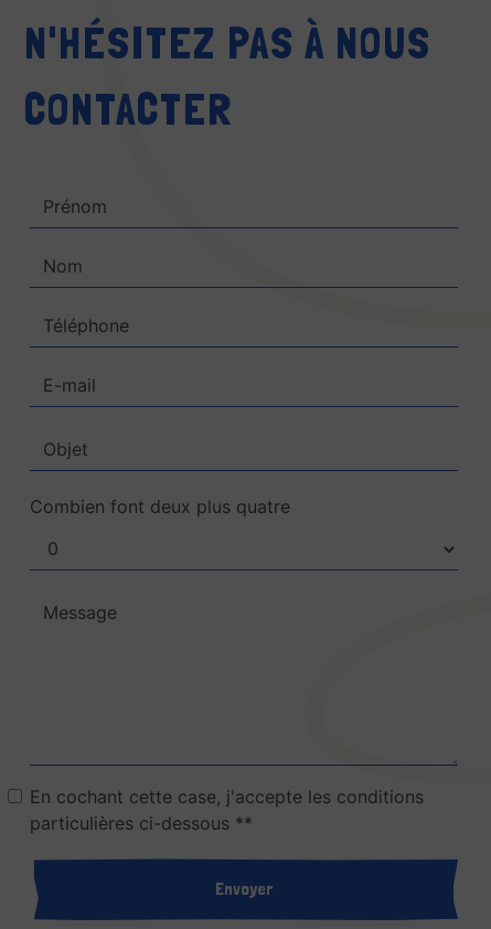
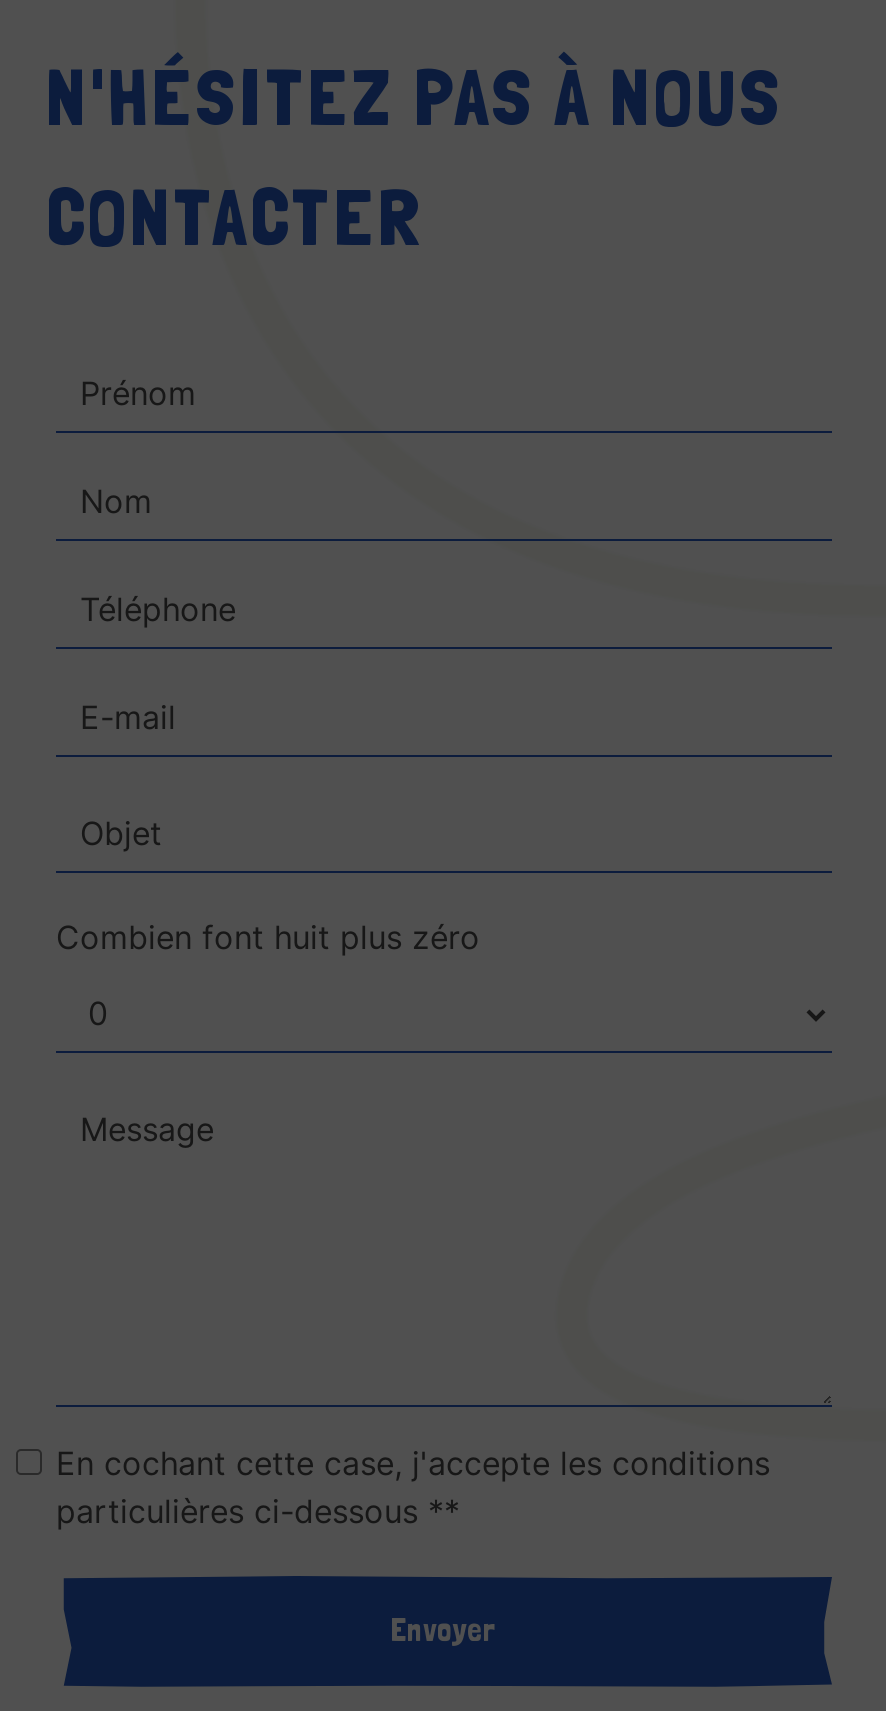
[30,495,290,517] Combien font deux plus quatre -> [56,917,480,957] Combien font huit plus zéro

